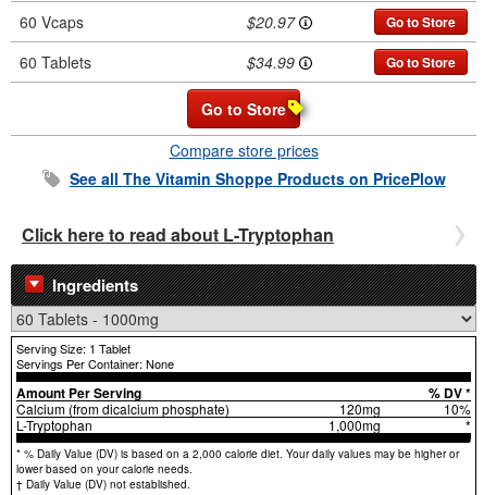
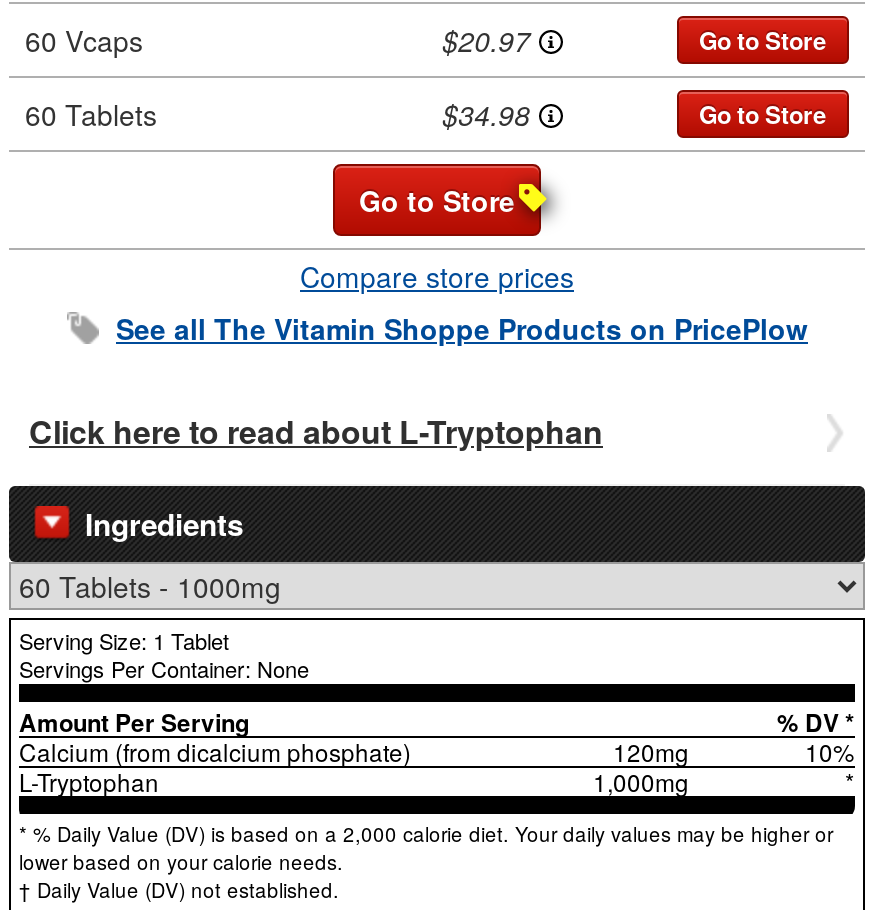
[247,51,294,73] $34.99 -> [442,93,530,133] $34.98

